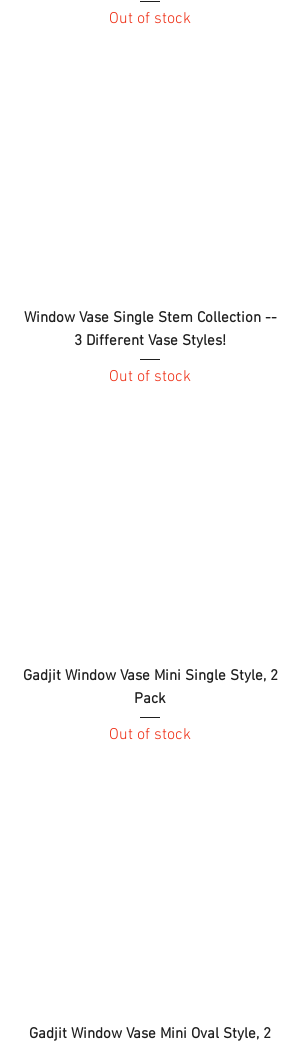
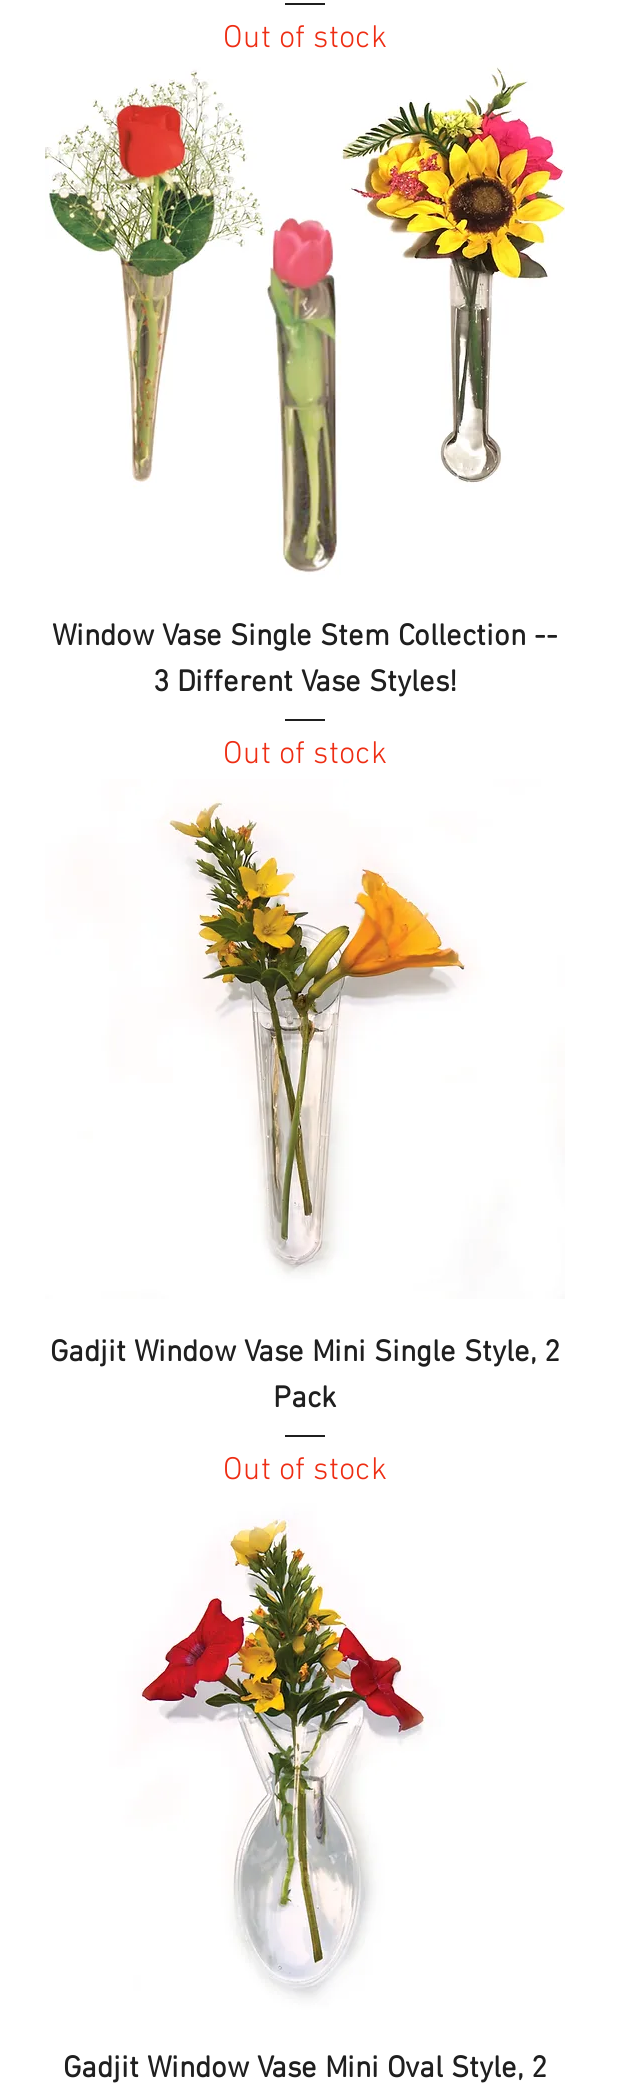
none -> [45,70,565,574] [image]
none -> [169,802,467,1270] [image]
none -> [139,1520,425,1992] [image]

